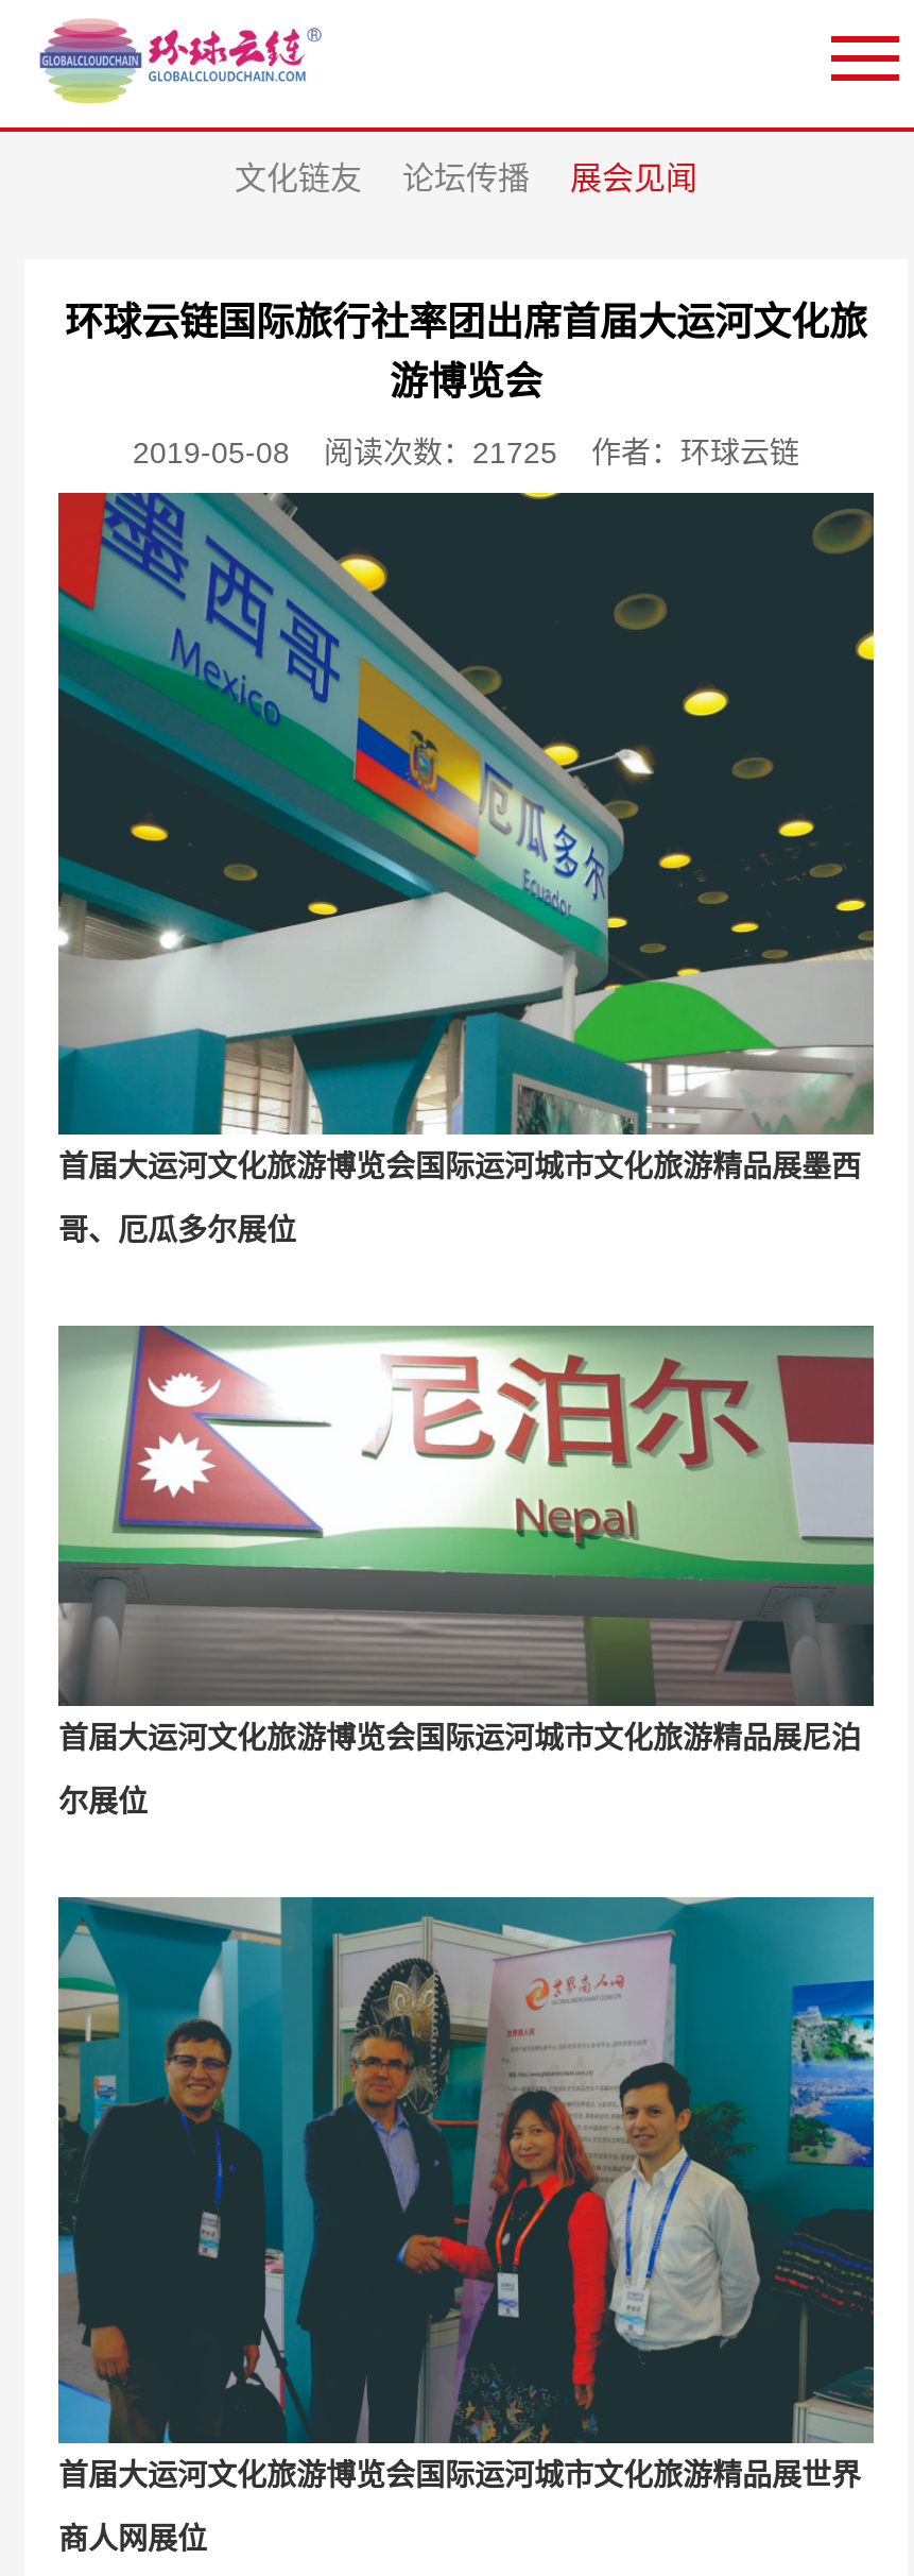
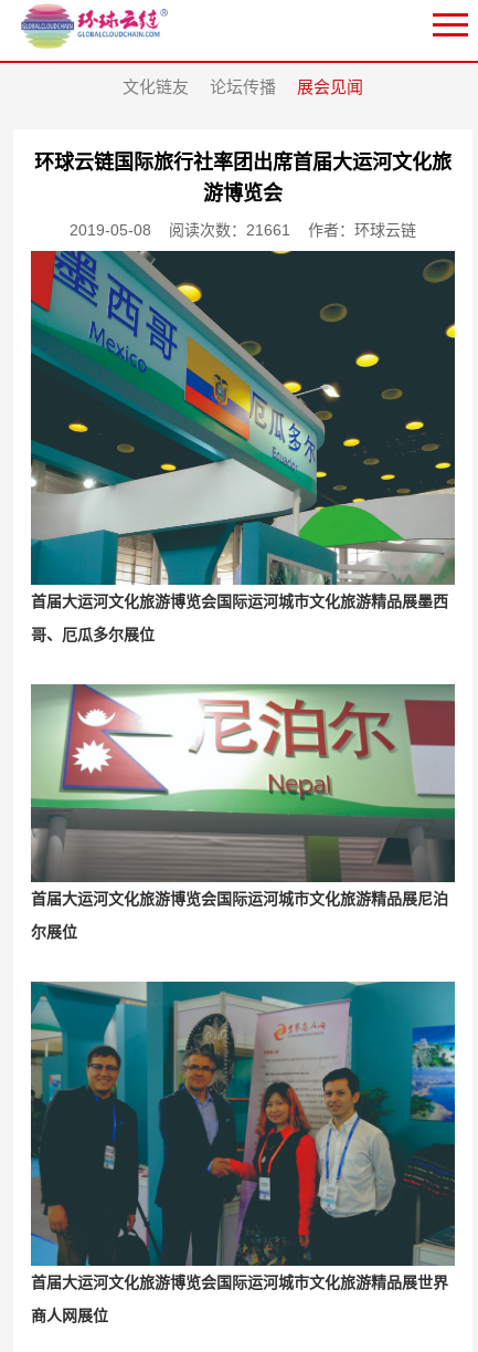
[133,436,799,470] 2019-05-08 阅读次数：21725 作者：环球云链 -> [70,221,416,239] 2019-05-08 阅读次数：21661 作者：环球云链

